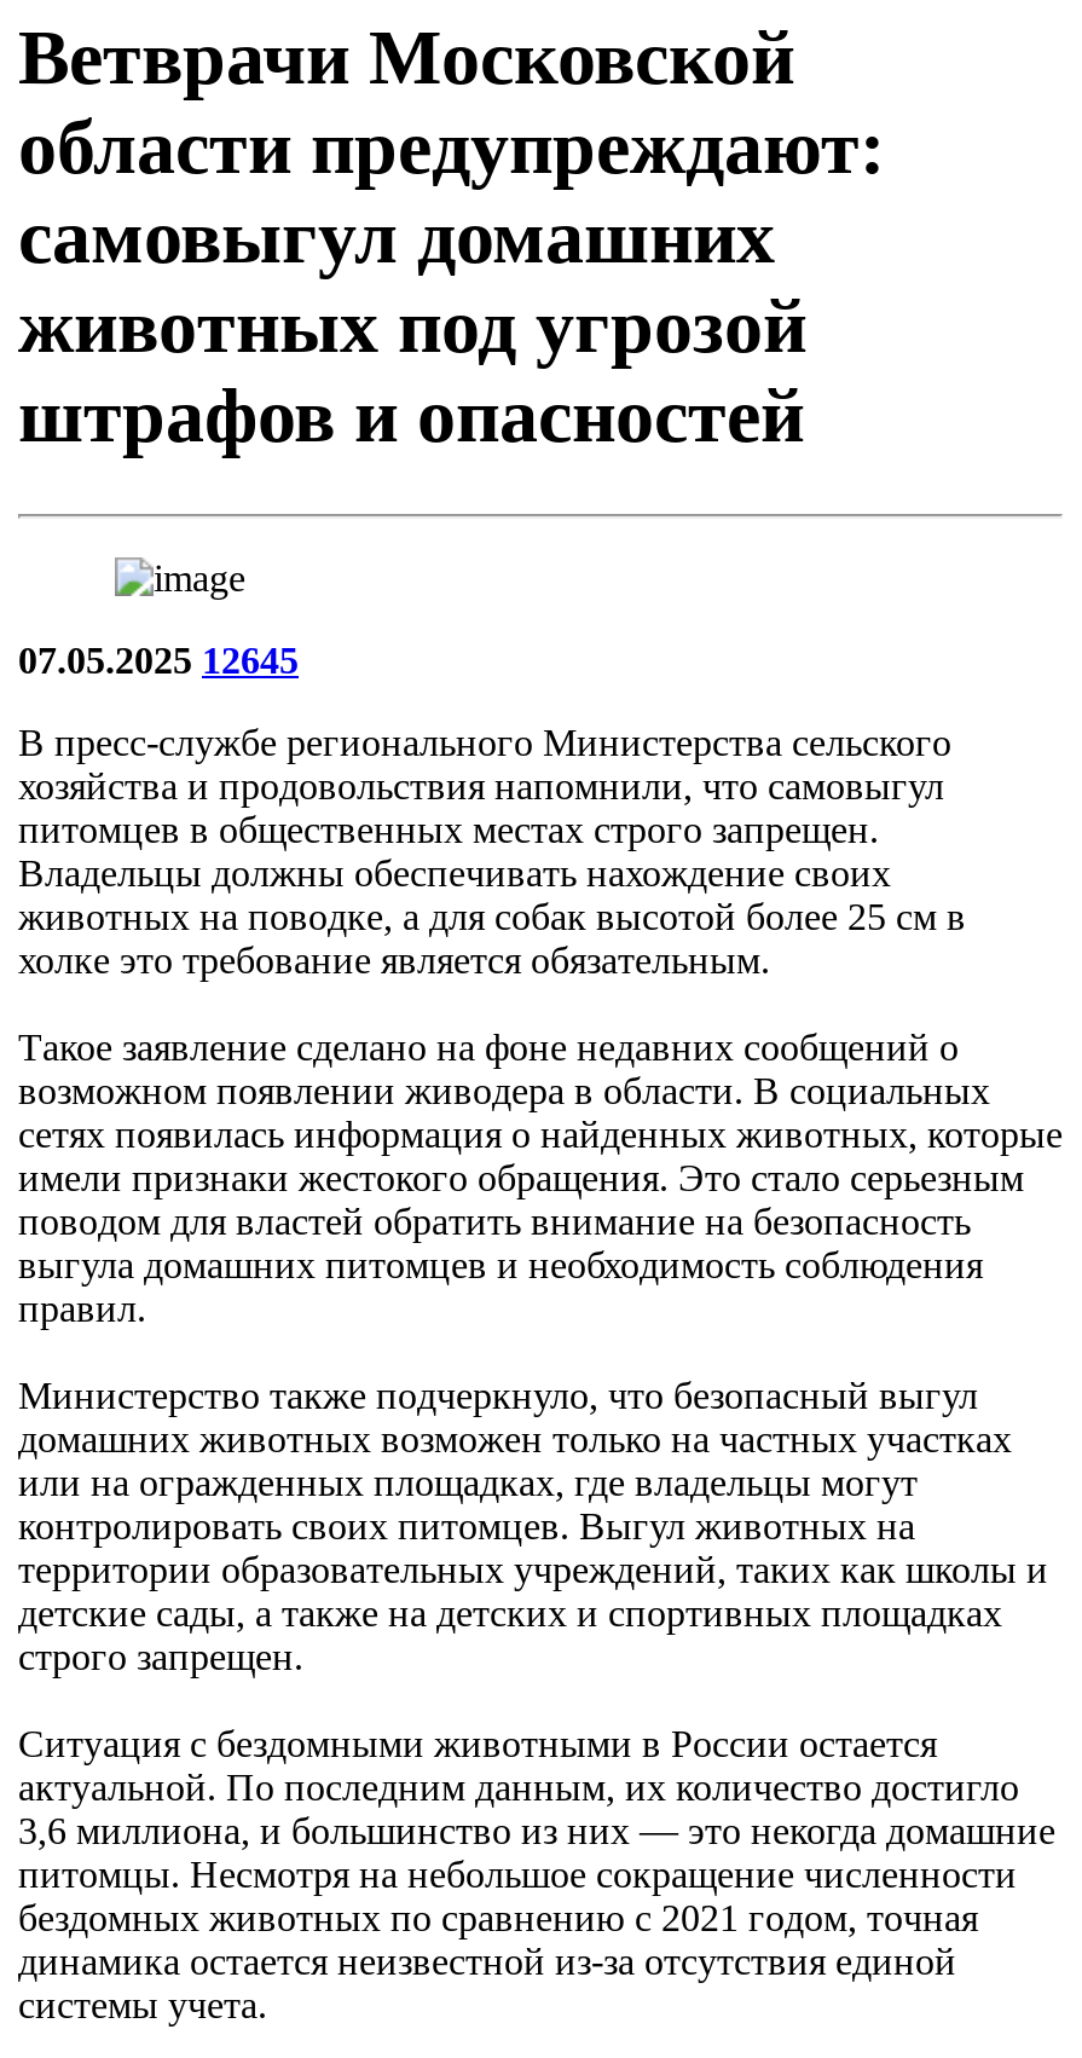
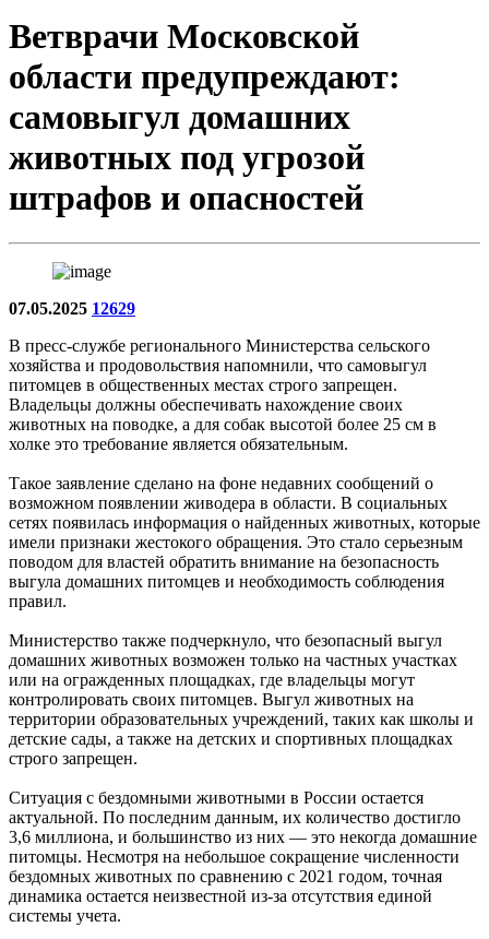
[18,639,299,681] 07.05.2025 12645 -> [9,299,135,318] 07.05.2025 12629

